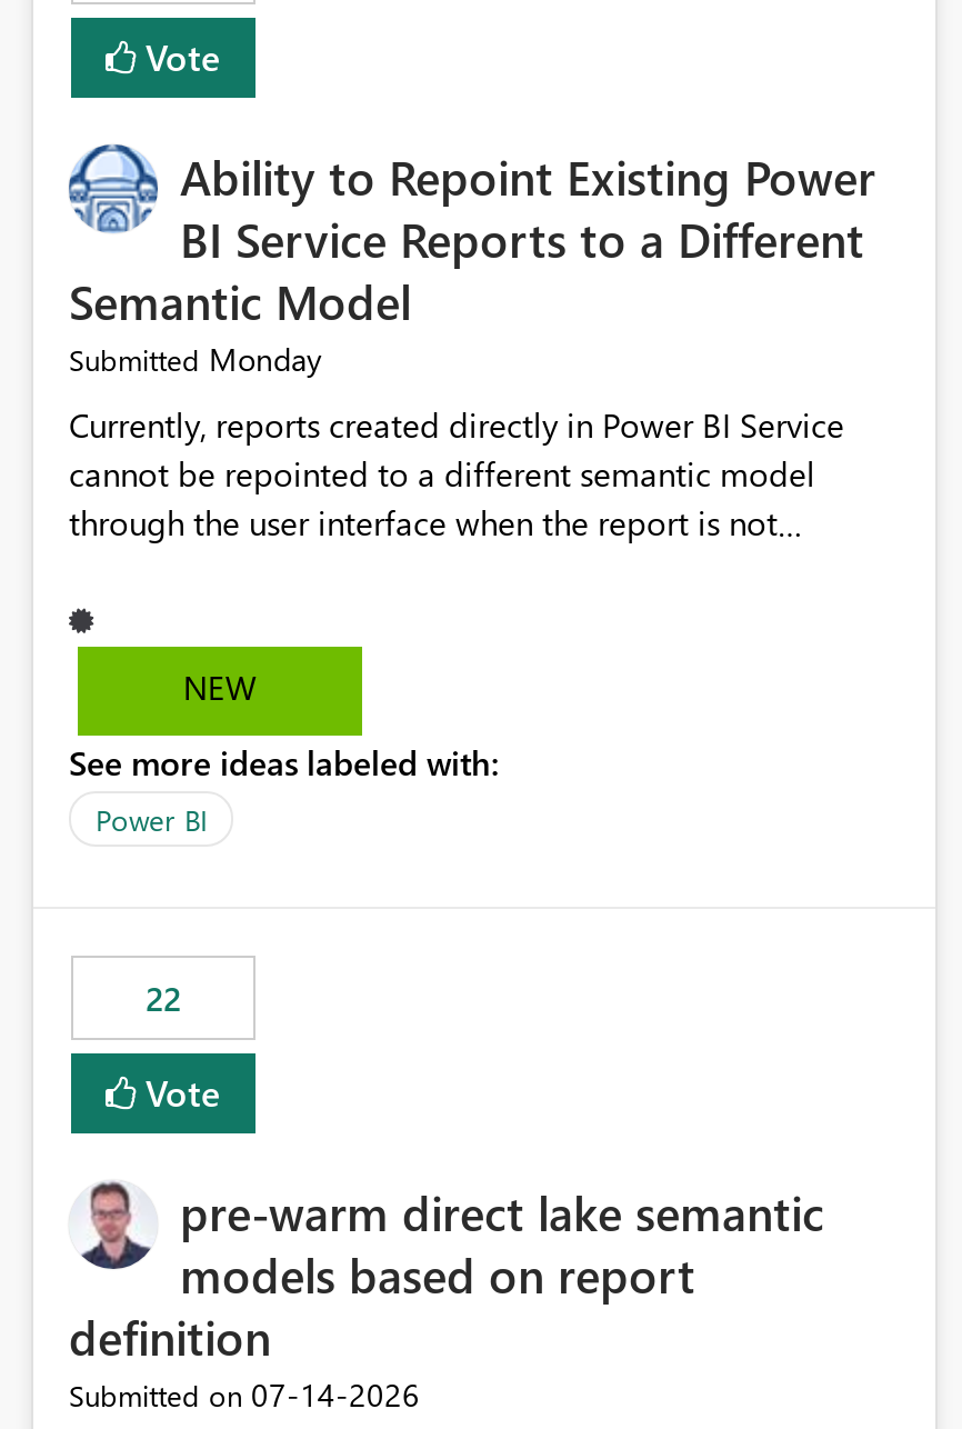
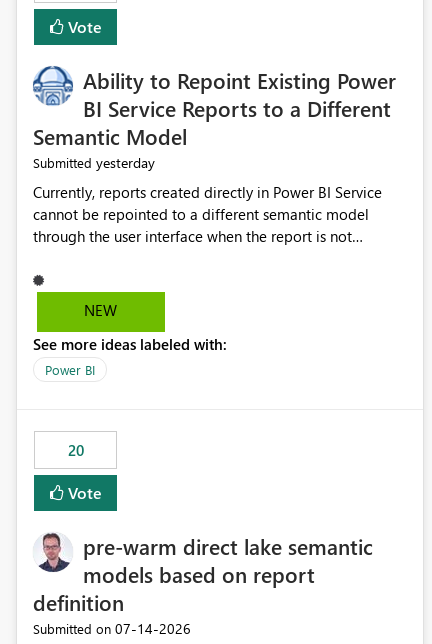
[69,339,322,381] Submitted Monday -> [33,153,155,172] Submitted yesterday
[146,977,181,1021] 22 -> [67,440,83,460] 20

